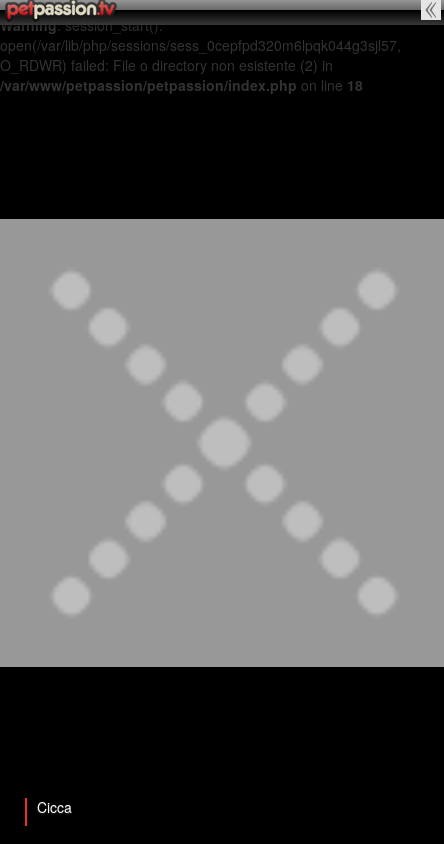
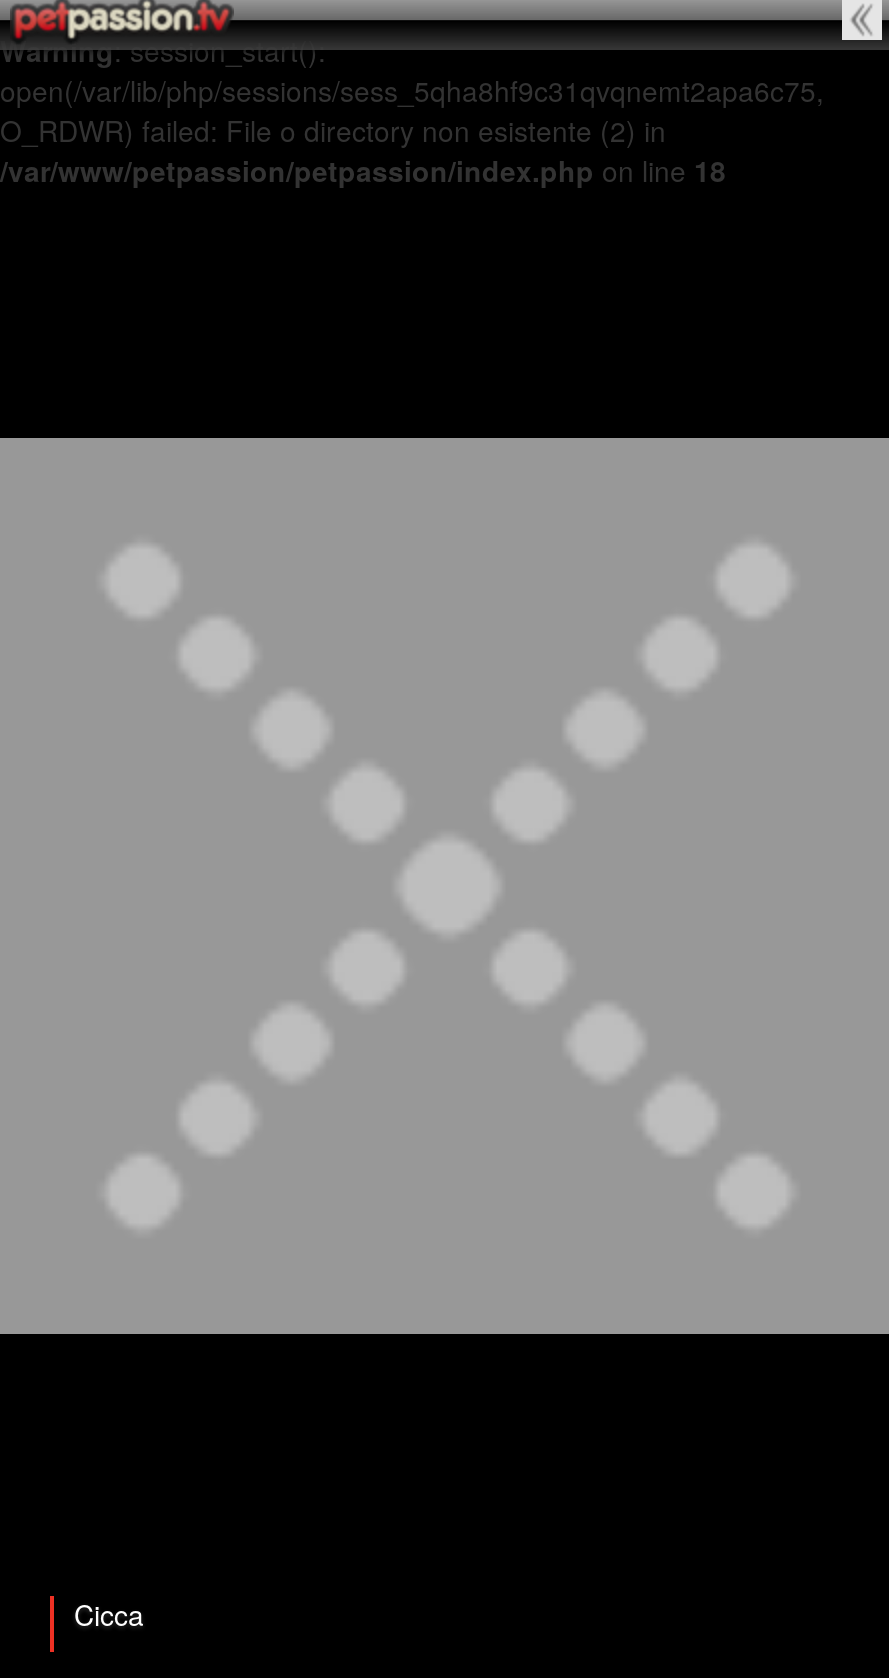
[0,35,401,55] open(/var/lib/php/sessions/sess_0cepfpd320m6lpqk044g3sjl57, -> [0,70,824,110] open(/var/lib/php/sessions/sess_5qha8hf9c31qvqnemt2apa6c75,

